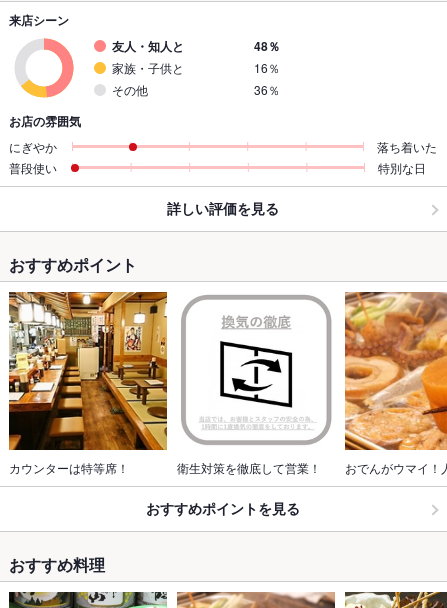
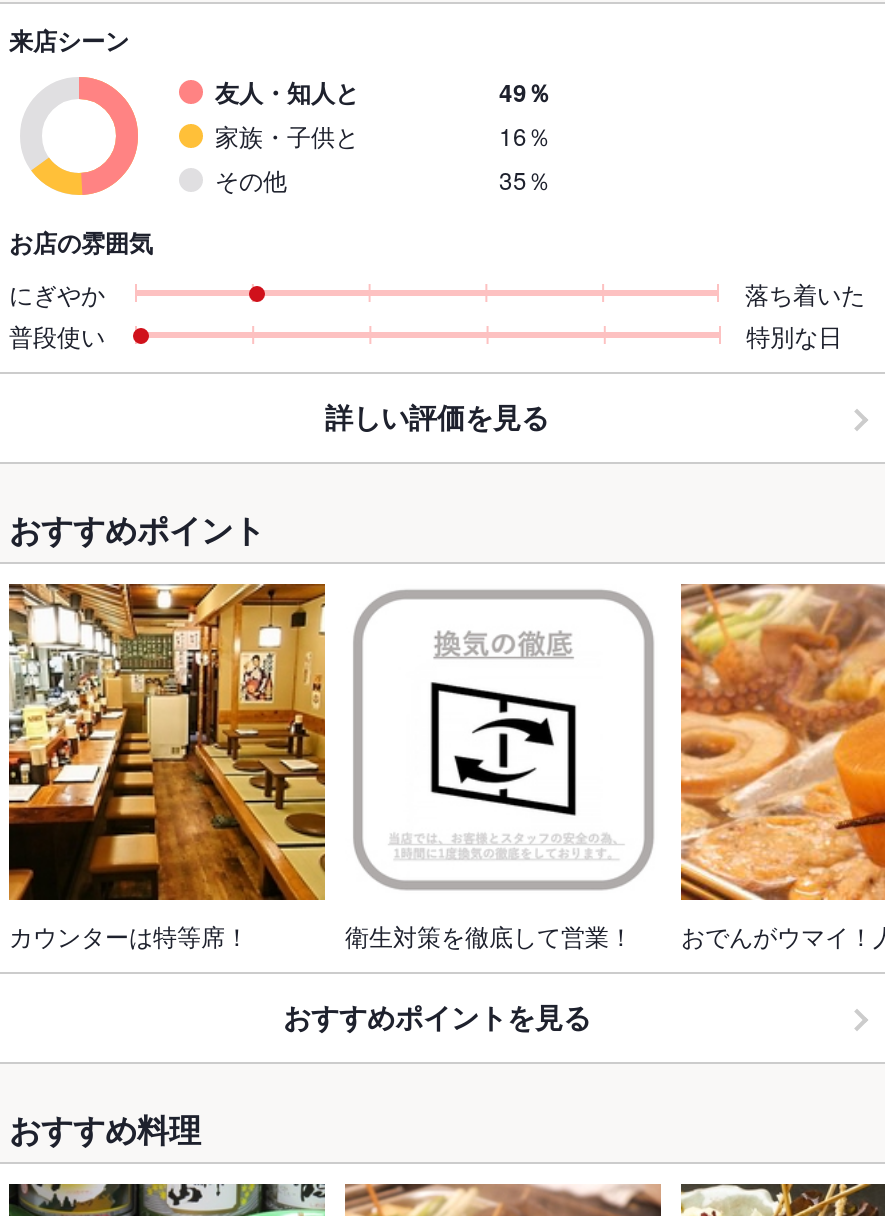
[254,37,280,55] 48％ -> [499,74,551,110] 49％
[254,81,280,98] 36％ -> [499,162,551,196] 35％

